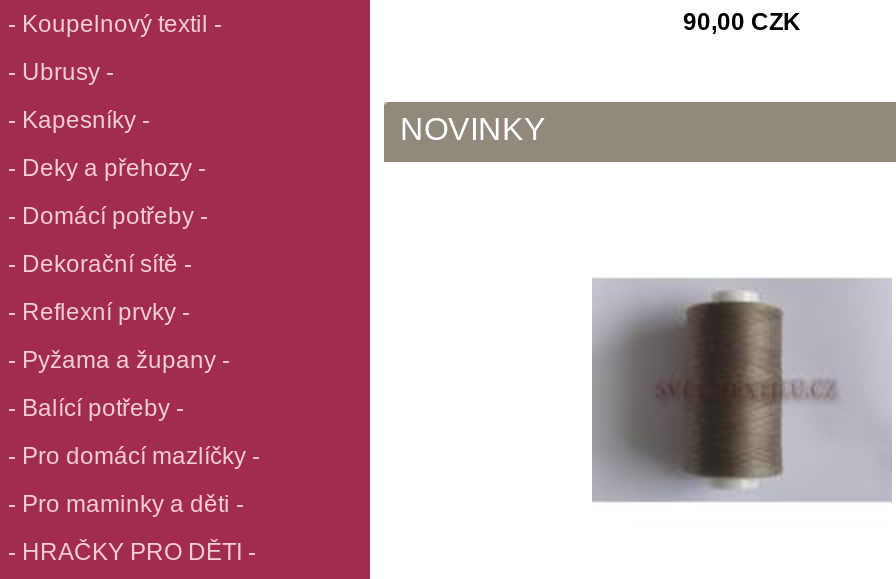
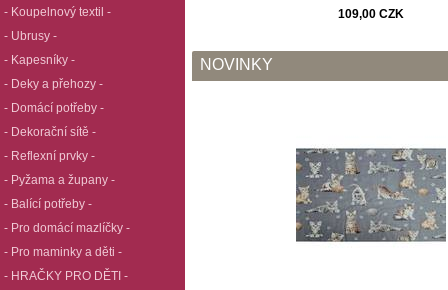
[683,8,801,36] 90,00 CZK -> [338,7,404,21] 109,00 CZK
[592,278,890,504] [image] -> [296,140,445,251] [image]

